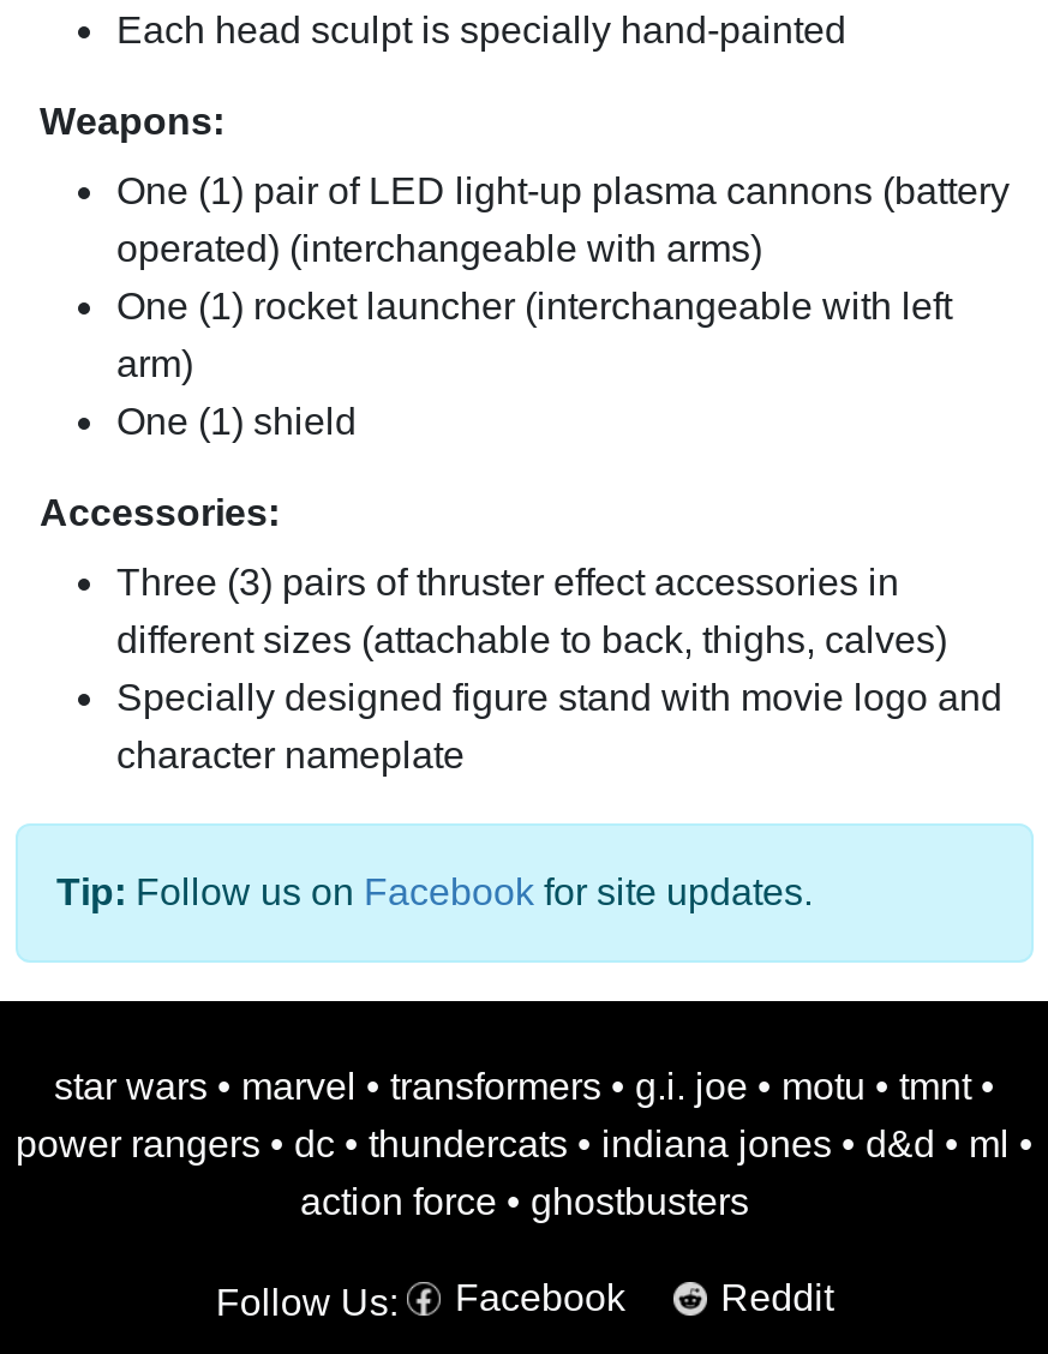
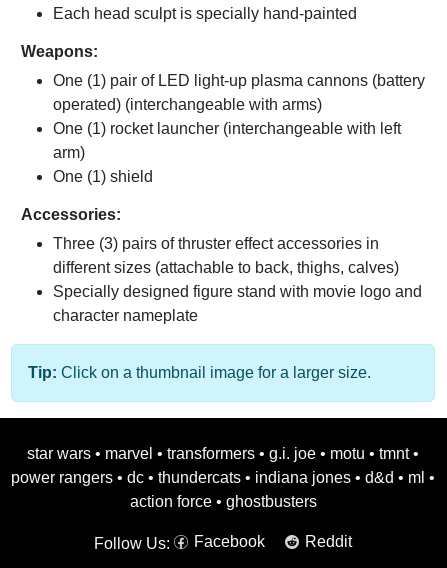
[56,872,813,913] Tip: Follow us on Facebook for site updates. -> [28,364,371,381] Tip: Click on a thumbnail image for a larger size.

